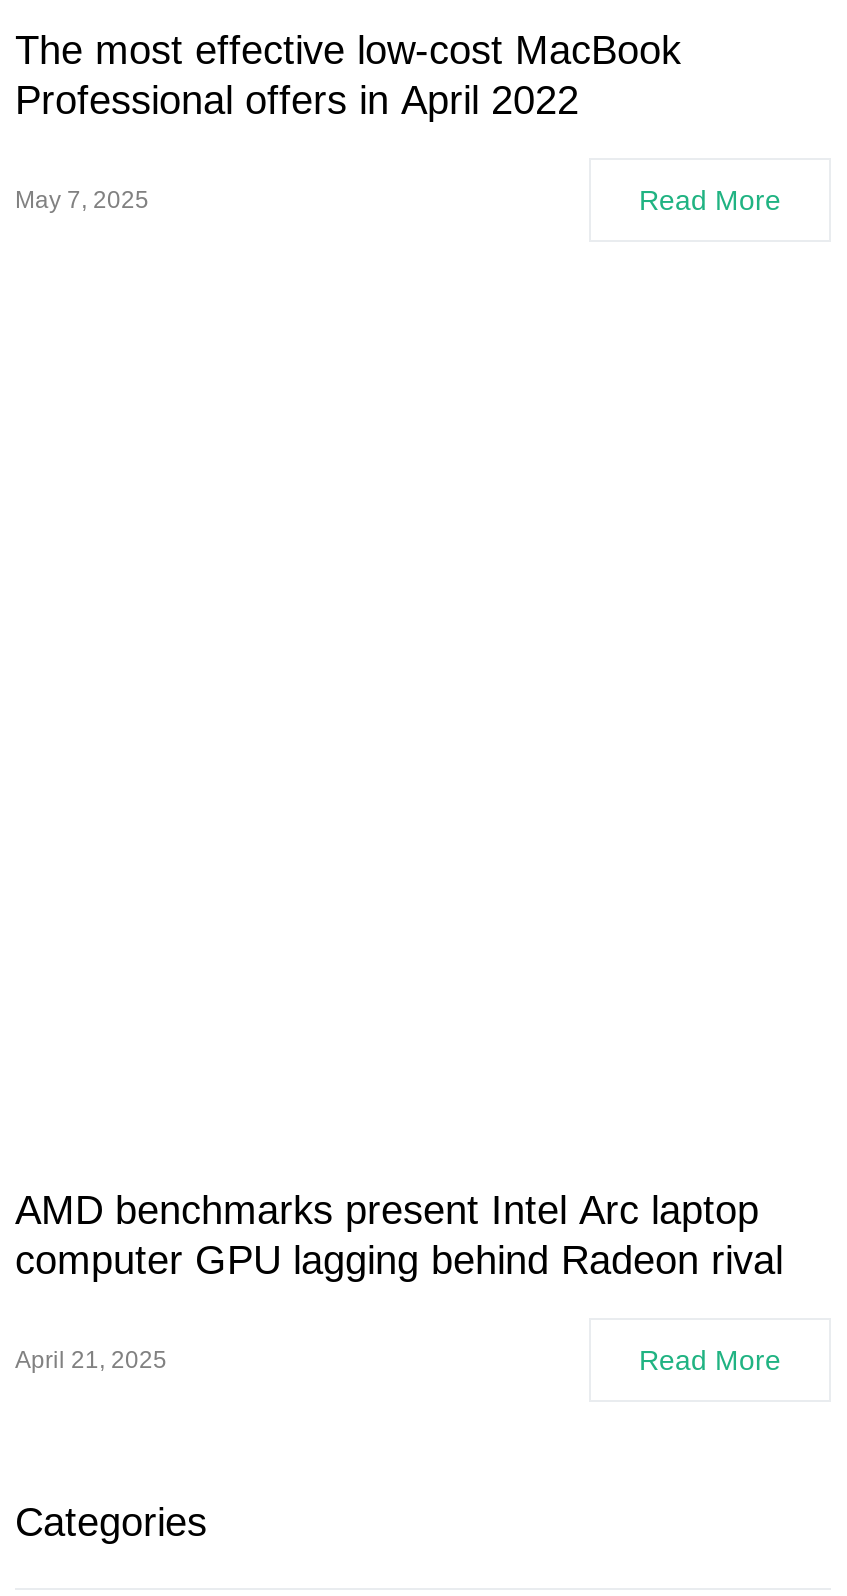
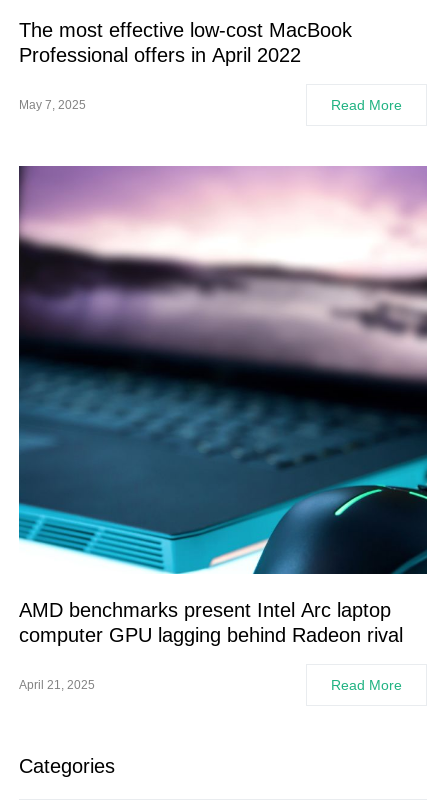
none -> [18,165,428,575] [image]

